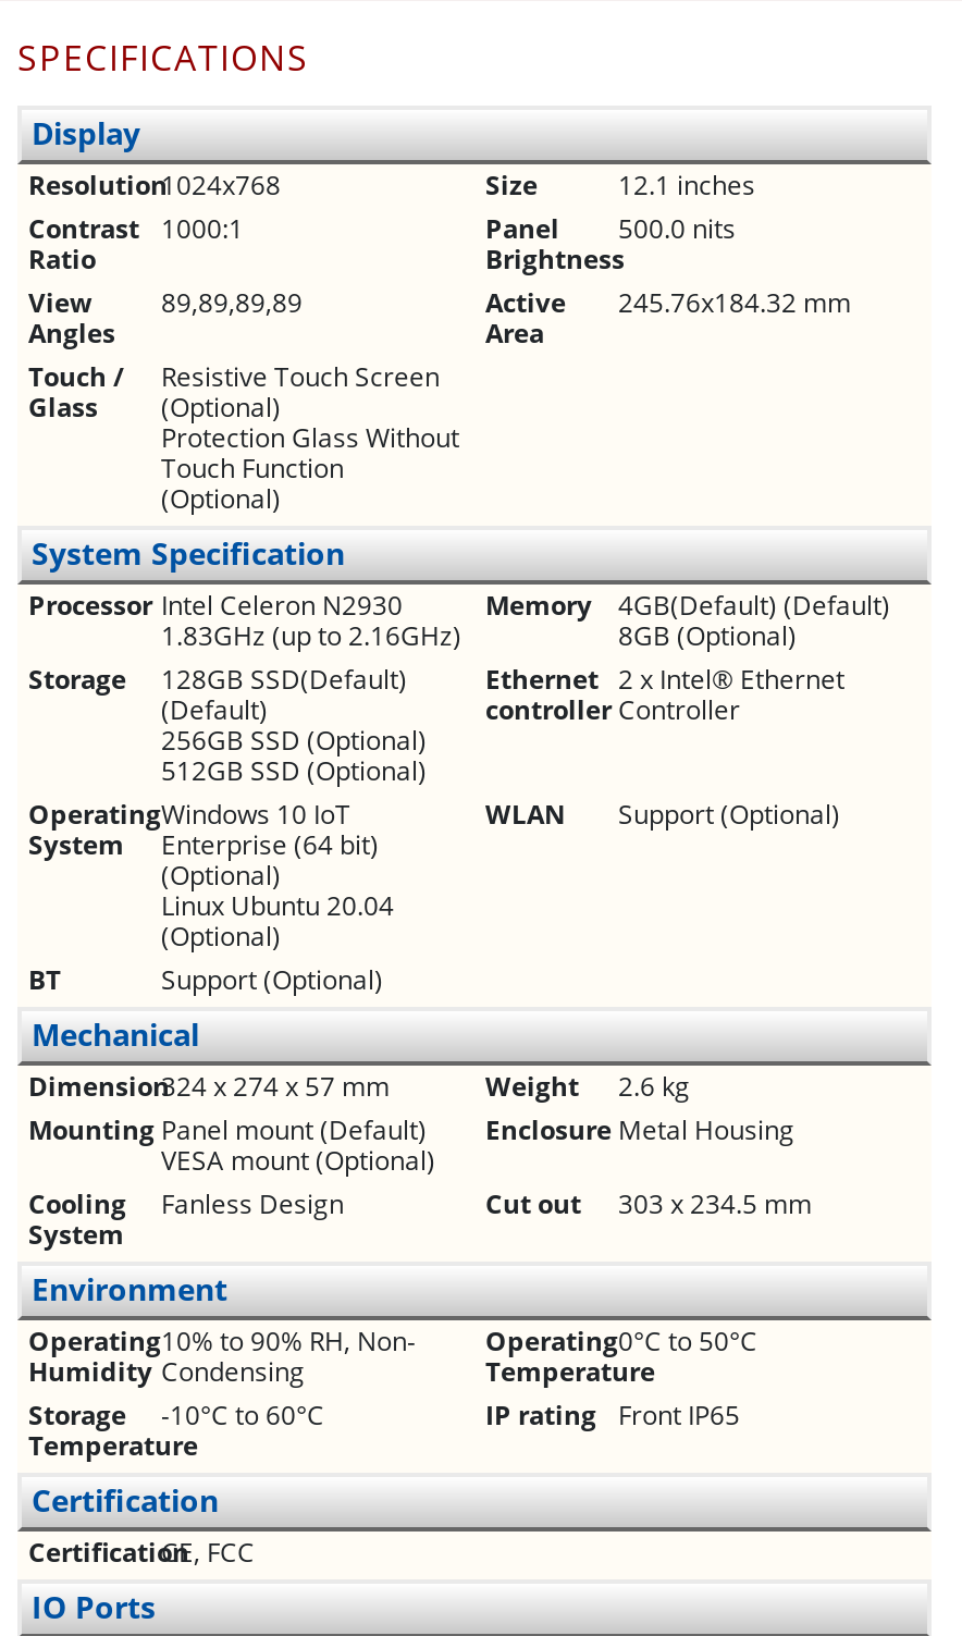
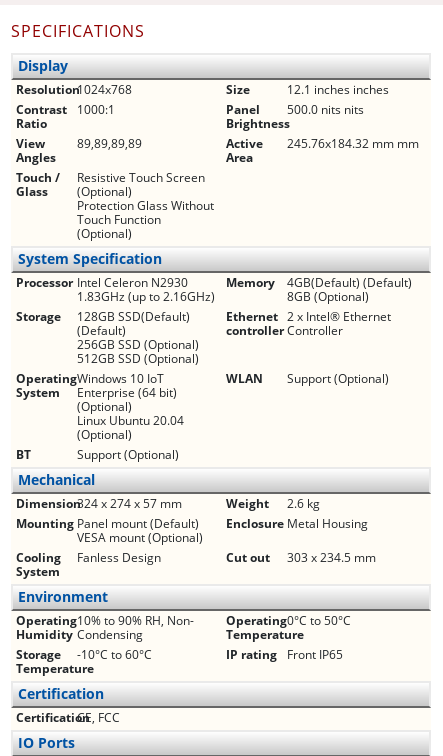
[618,166,755,203] 12.1 inches -> [287,81,389,98] 12.1 inches inches
[485,210,736,247] Panel 500.0 nits -> [226,101,364,118] Panel 500.0 nits nits
[485,284,851,321] Active 245.76x184.32 mm -> [226,135,419,152] Active 245.76x184.32 mm mm

